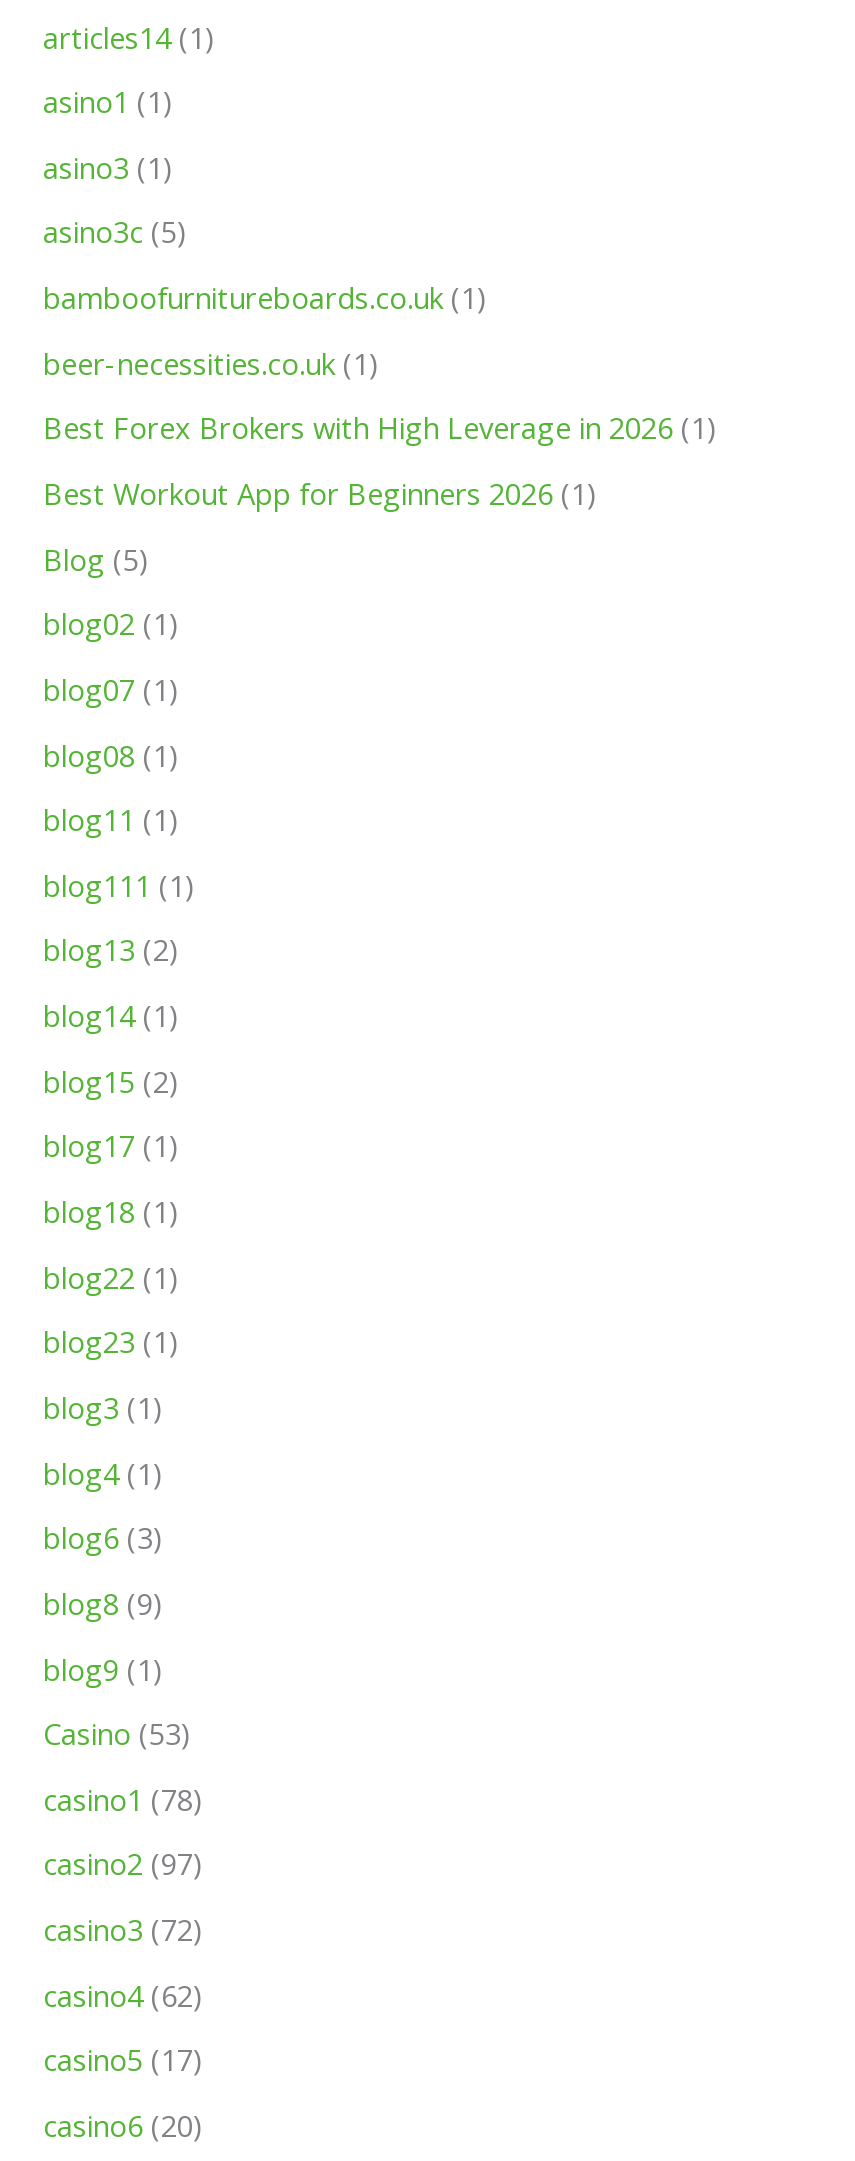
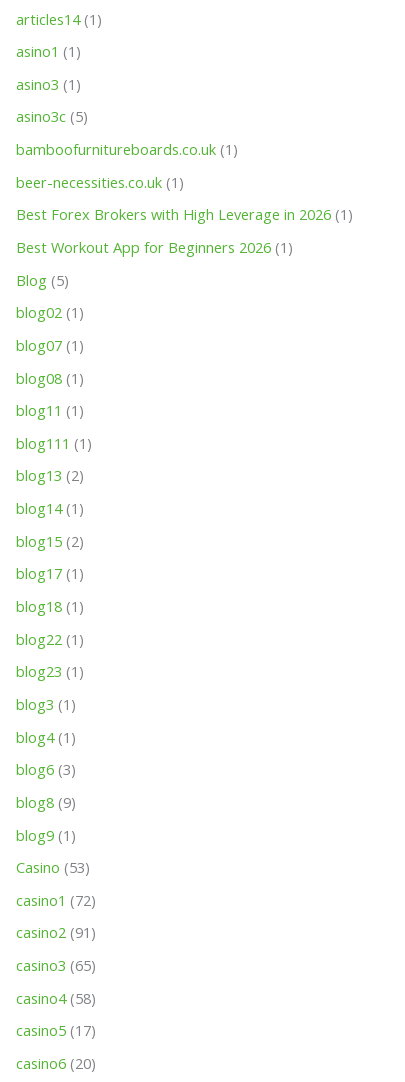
[43,1779,203,1819] casino1 (78) -> [16,890,96,910] casino1 (72)
[43,1844,203,1884] casino2 (97) -> [16,922,96,942] casino2 (91)
[43,1909,203,1949] casino3 (72) -> [16,955,96,975] casino3 (65)
[43,1974,203,2014] casino4 (62) -> [16,988,96,1008] casino4 (58)

